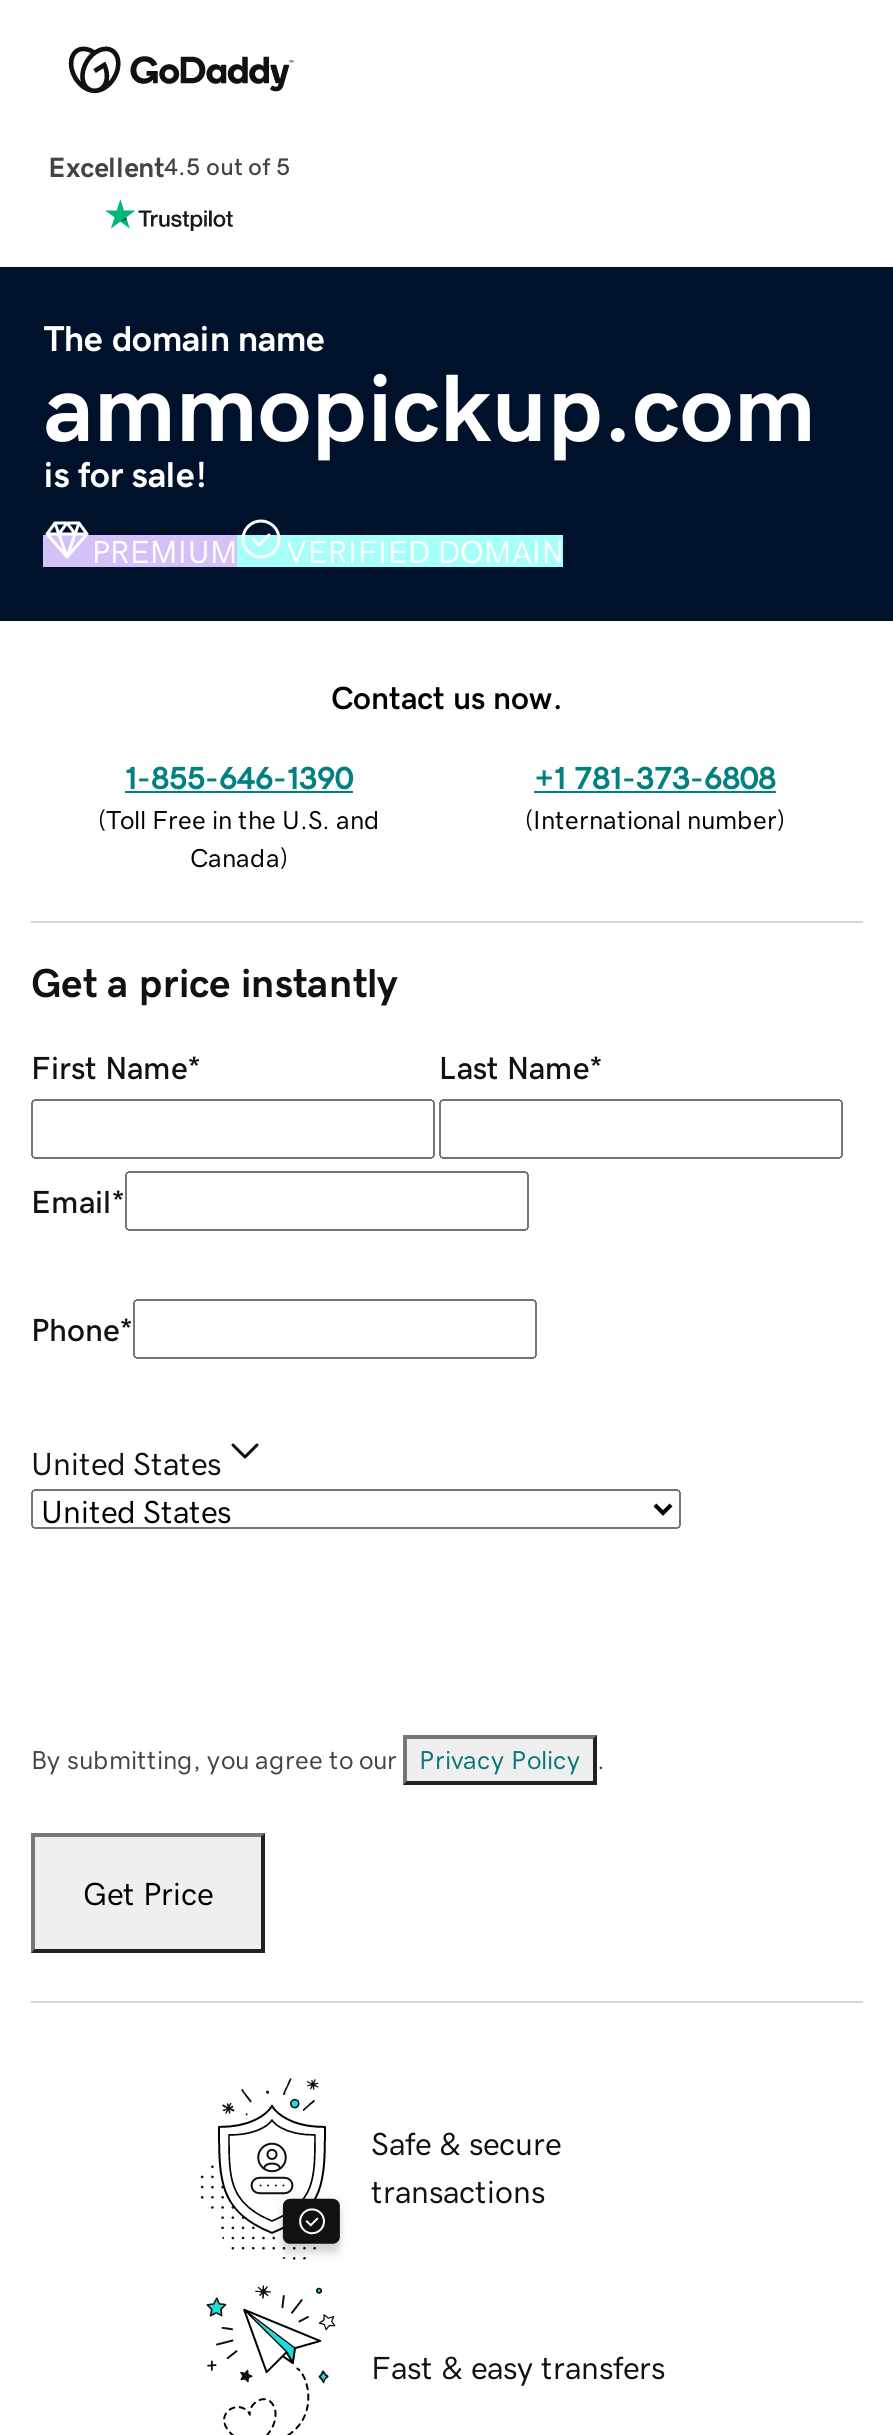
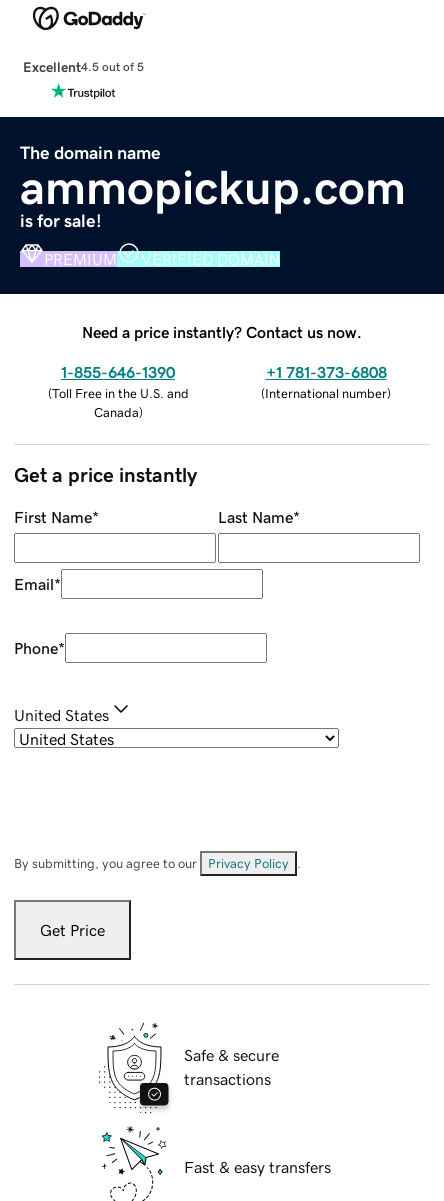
[331,680,563,712] Contact us now. -> [82,324,362,340] Need a price instantly? Contact us now.

